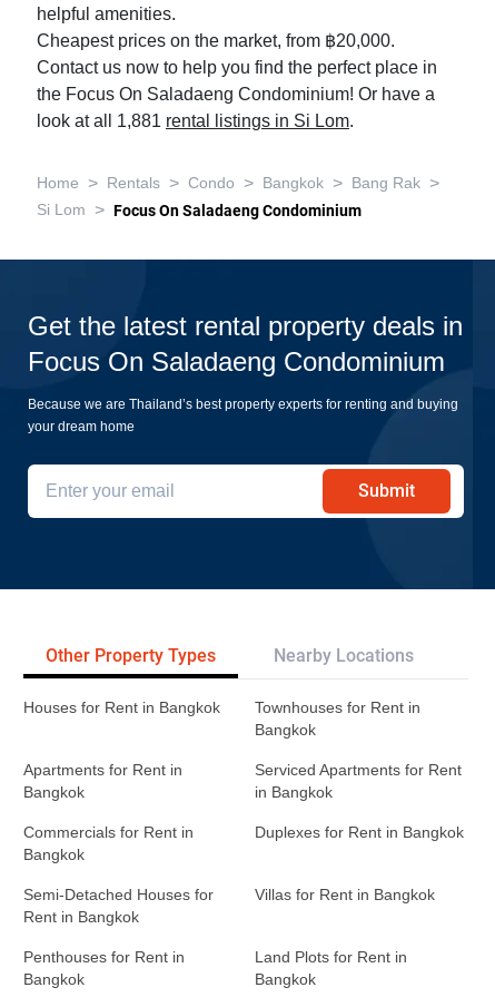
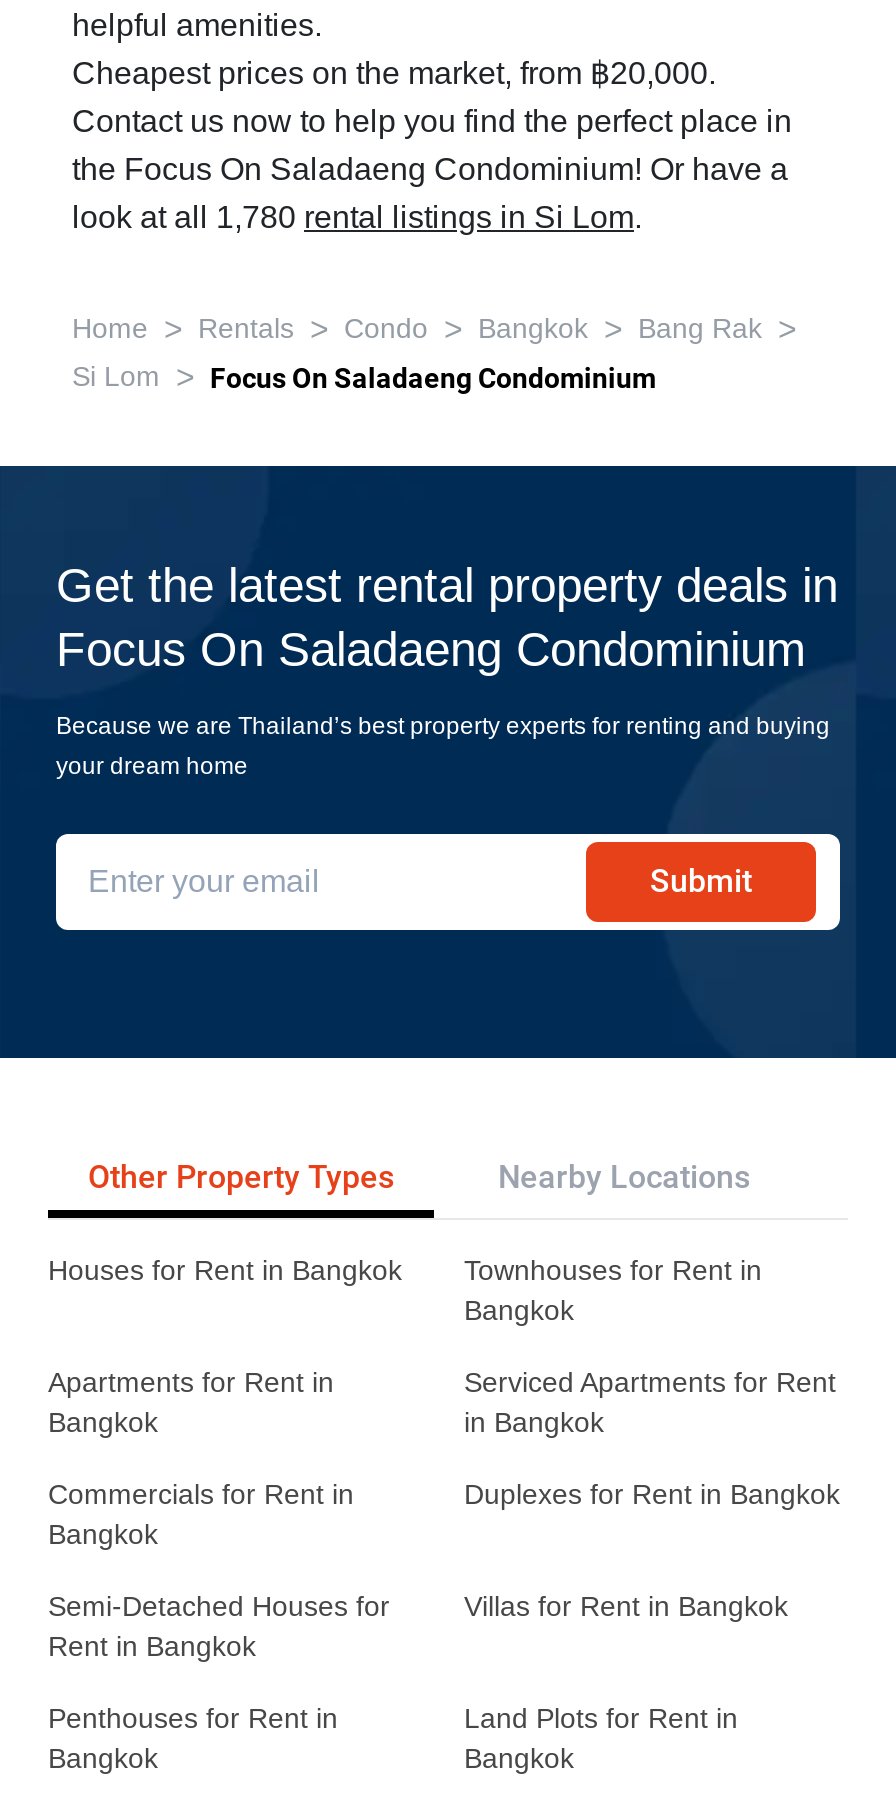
[37,110,354,133] look at all 1,881 rental listings in Si Lom. -> [72,198,642,238] look at all 1,780 rental listings in Si Lom.

